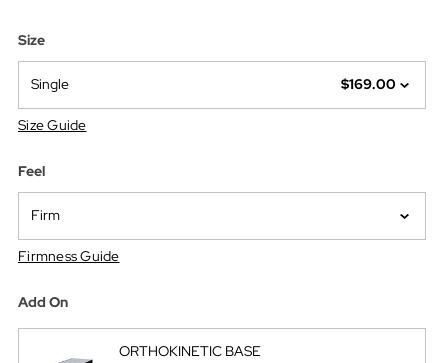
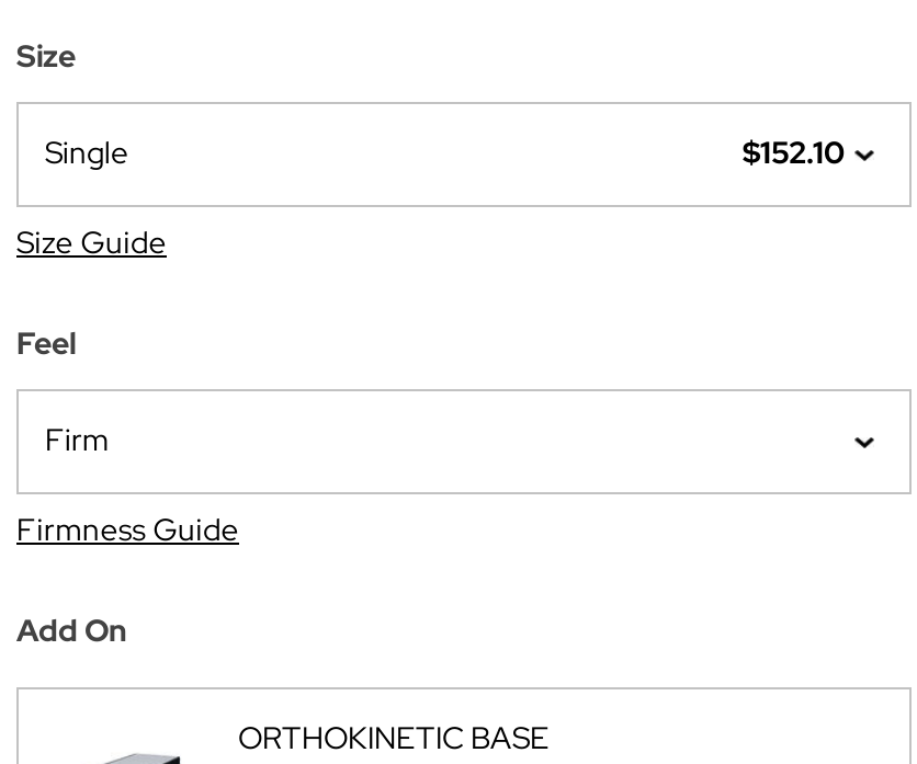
[341,75,396,93] $169.00 -> [743,132,846,172] $152.10

